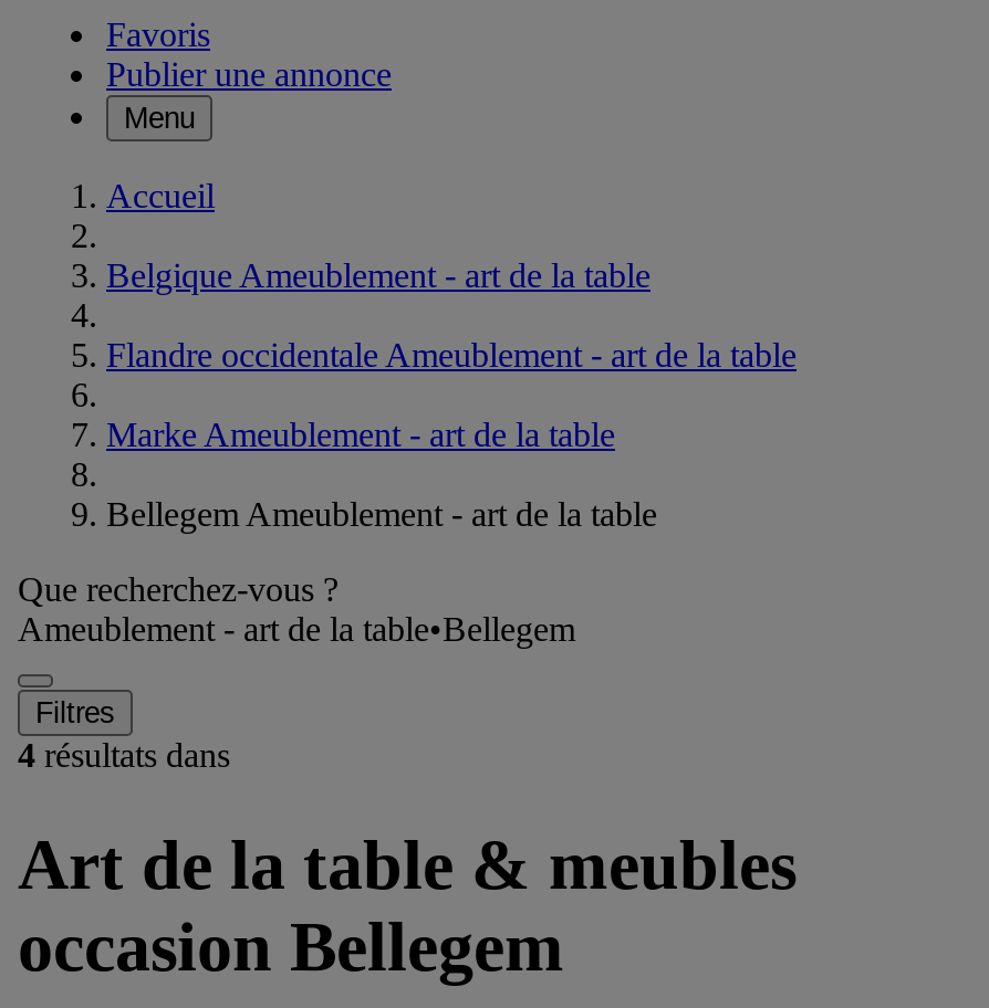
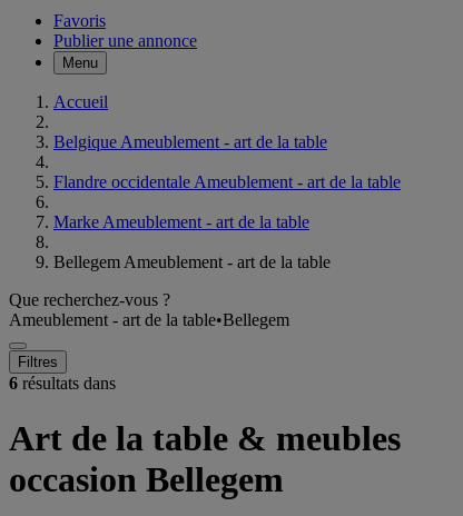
[18,737,230,775] 4résultats dans -> [9,374,116,393] 6résultats dans

